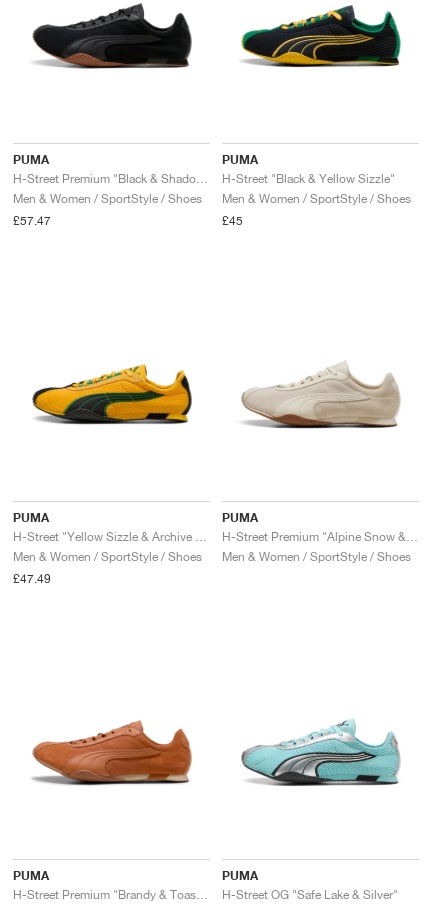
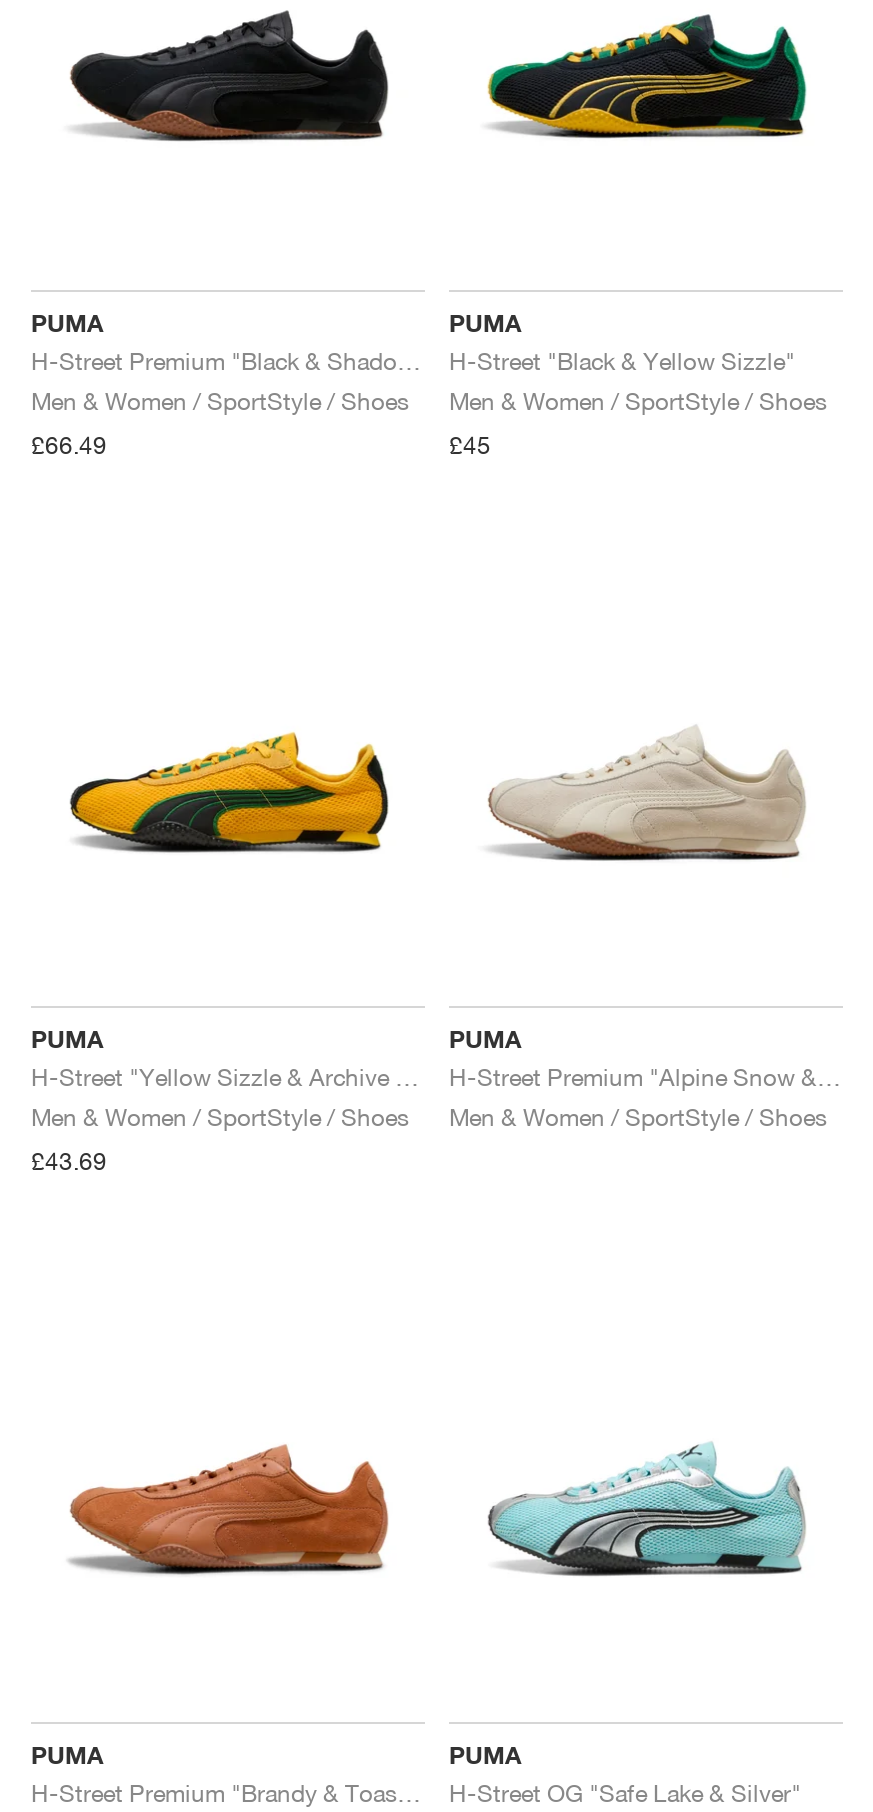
[13,212,51,227] £57.47 -> [31,429,107,459] £66.49
[13,570,51,585] £47.49 -> [31,1145,107,1175] £43.69

